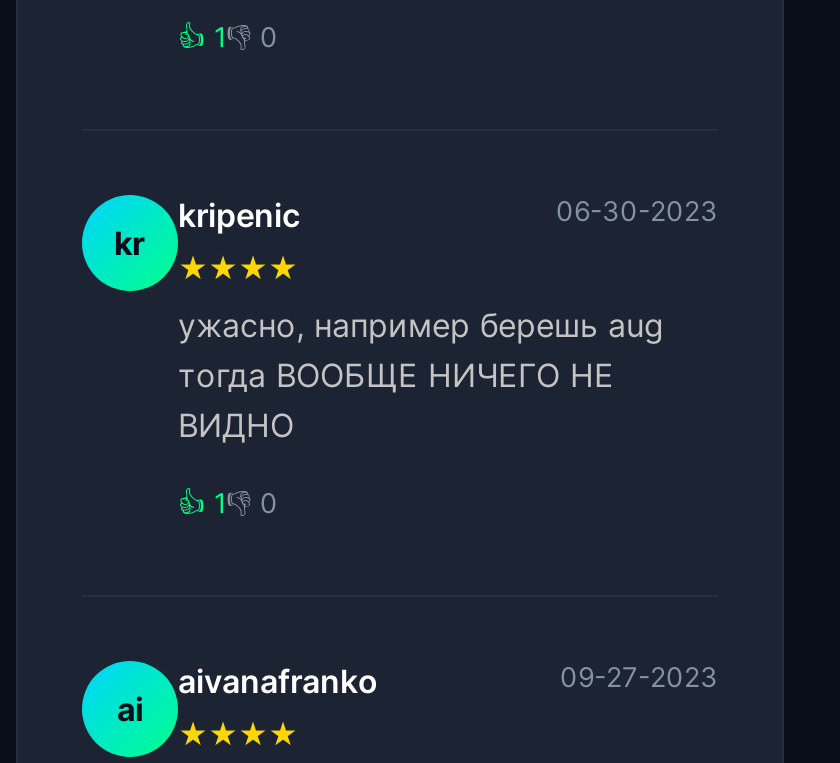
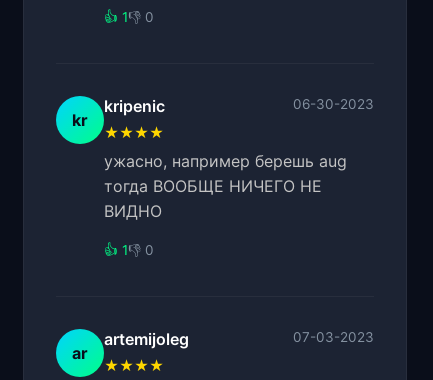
[178,661,718,701] aivanafranko | 09-27-2023 -> [104,329,374,349] artemijoleg | 07-03-2023
[117,689,143,729] ai -> [72,343,88,363] ar

